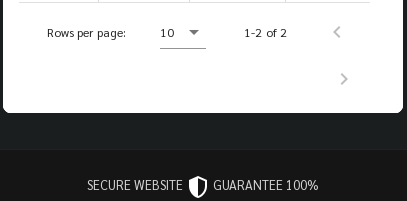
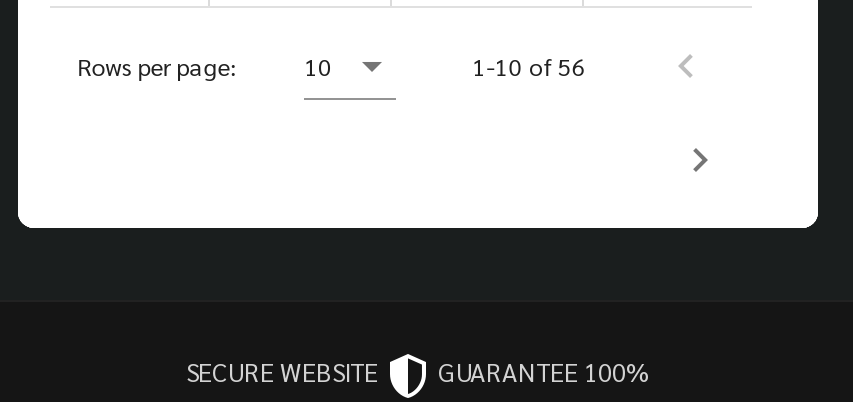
[244,24,287,40] 1-2 of 2 -> [472,50,586,82] 1-10 of 56

